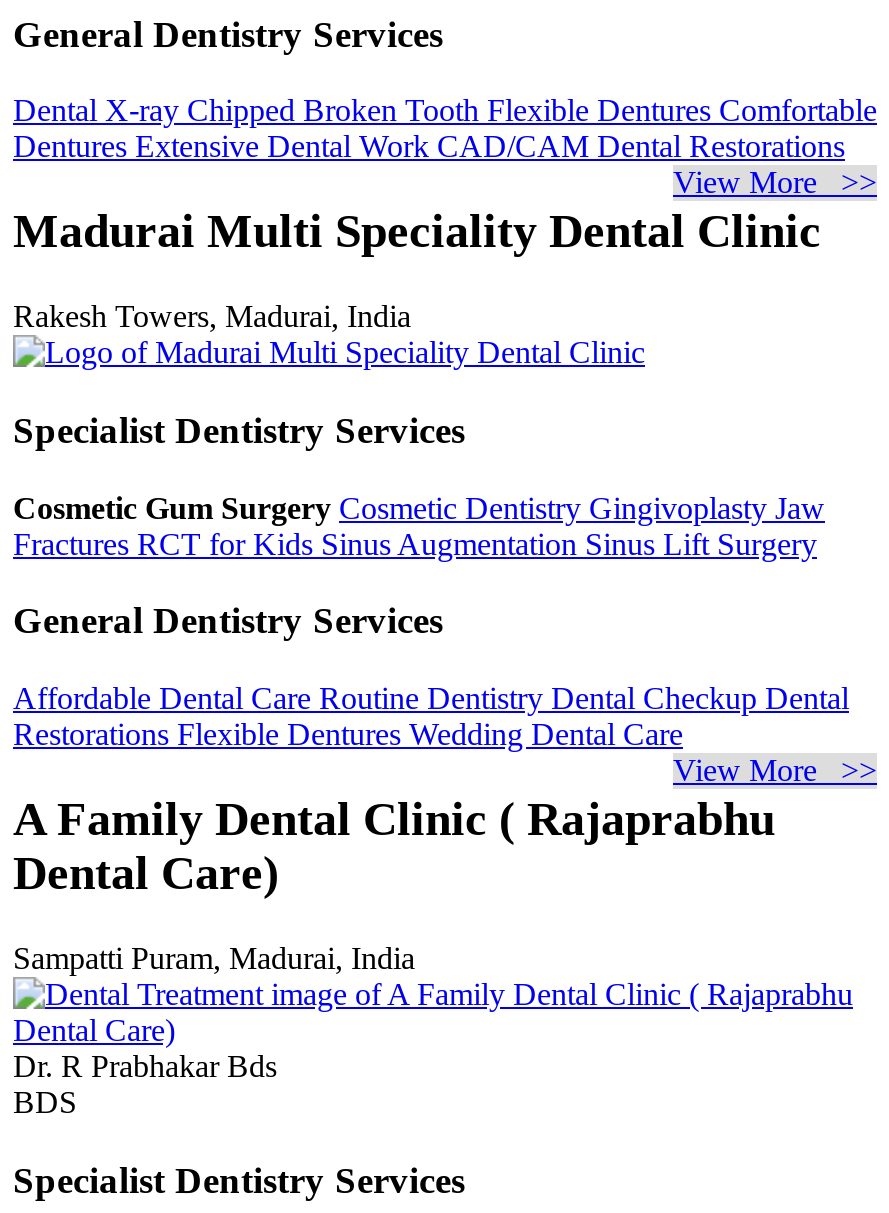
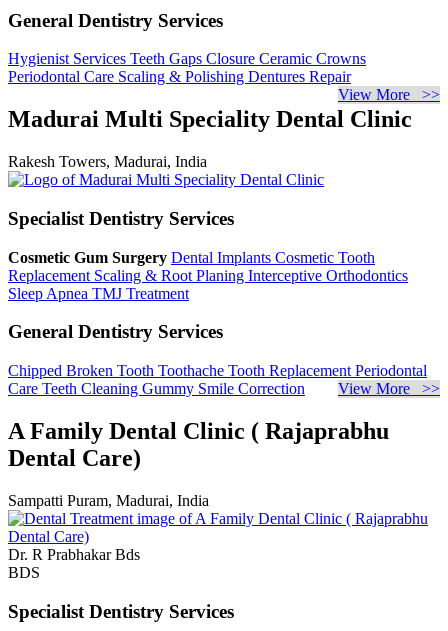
[13,94,877,164] Dental X-ray Chipped Broken Tooth Flexible Dentures Comfortable | Dentures Extensive Dental Work CAD/CAM Dental Restorations -> [8,50,366,85] Hygienist Services Teeth Gaps Closure Ceramic Crowns | Periodontal Care Scaling & Polishing Dentures Repair
[13,490,825,560] Cosmetic Gum Surgery Cosmetic Dentistry Gingivoplasty Jaw | Fractures RCT for KidsSinus Augmentation Sinus Lift Surgery -> [8,249,408,302] Cosmetic Gum Surgery Dental Implants Cosmetic Tooth | Replacement Scaling & Root Planing Interceptive Orthodontics | Sleep Apnea TMJ Treatment
[13,681,849,751] Affordable Dental Care Routine Dentistry Dental Checkup Dental | Restorations Flexible Dentures Wedding Dental Care -> [8,362,427,397] Chipped Broken Tooth Toothache Tooth Replacement Periodontal | Care Teeth Cleaning Gummy Smile Correction

